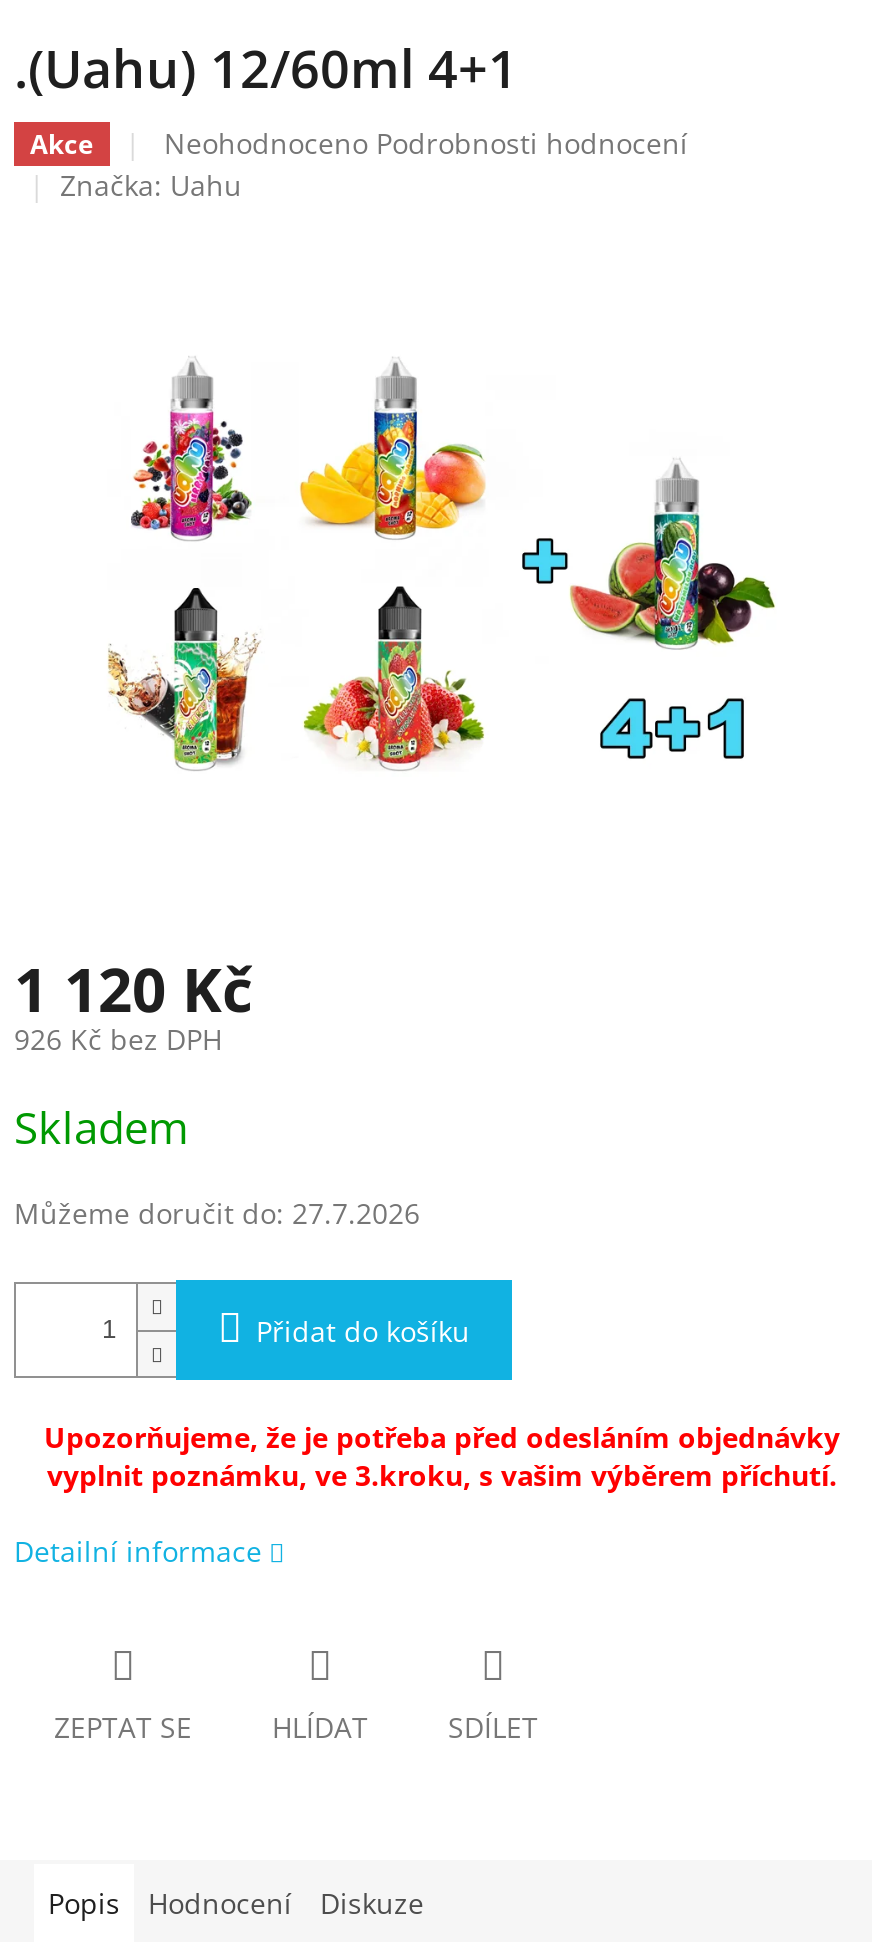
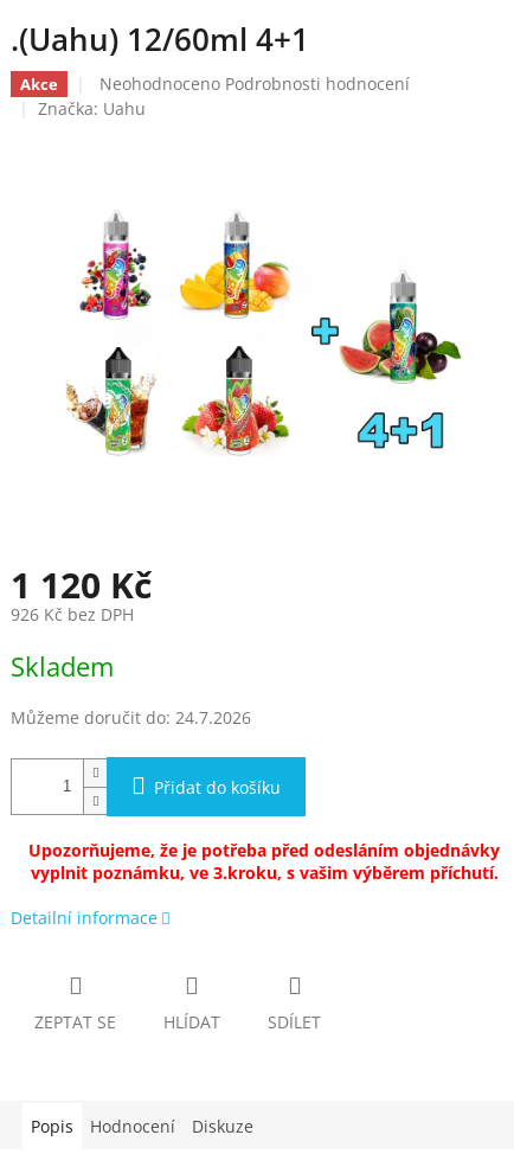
[14,1194,420,1232] Můžeme doručit do: 27.7.2026 -> [11,706,251,729] Můžeme doručit do: 24.7.2026

